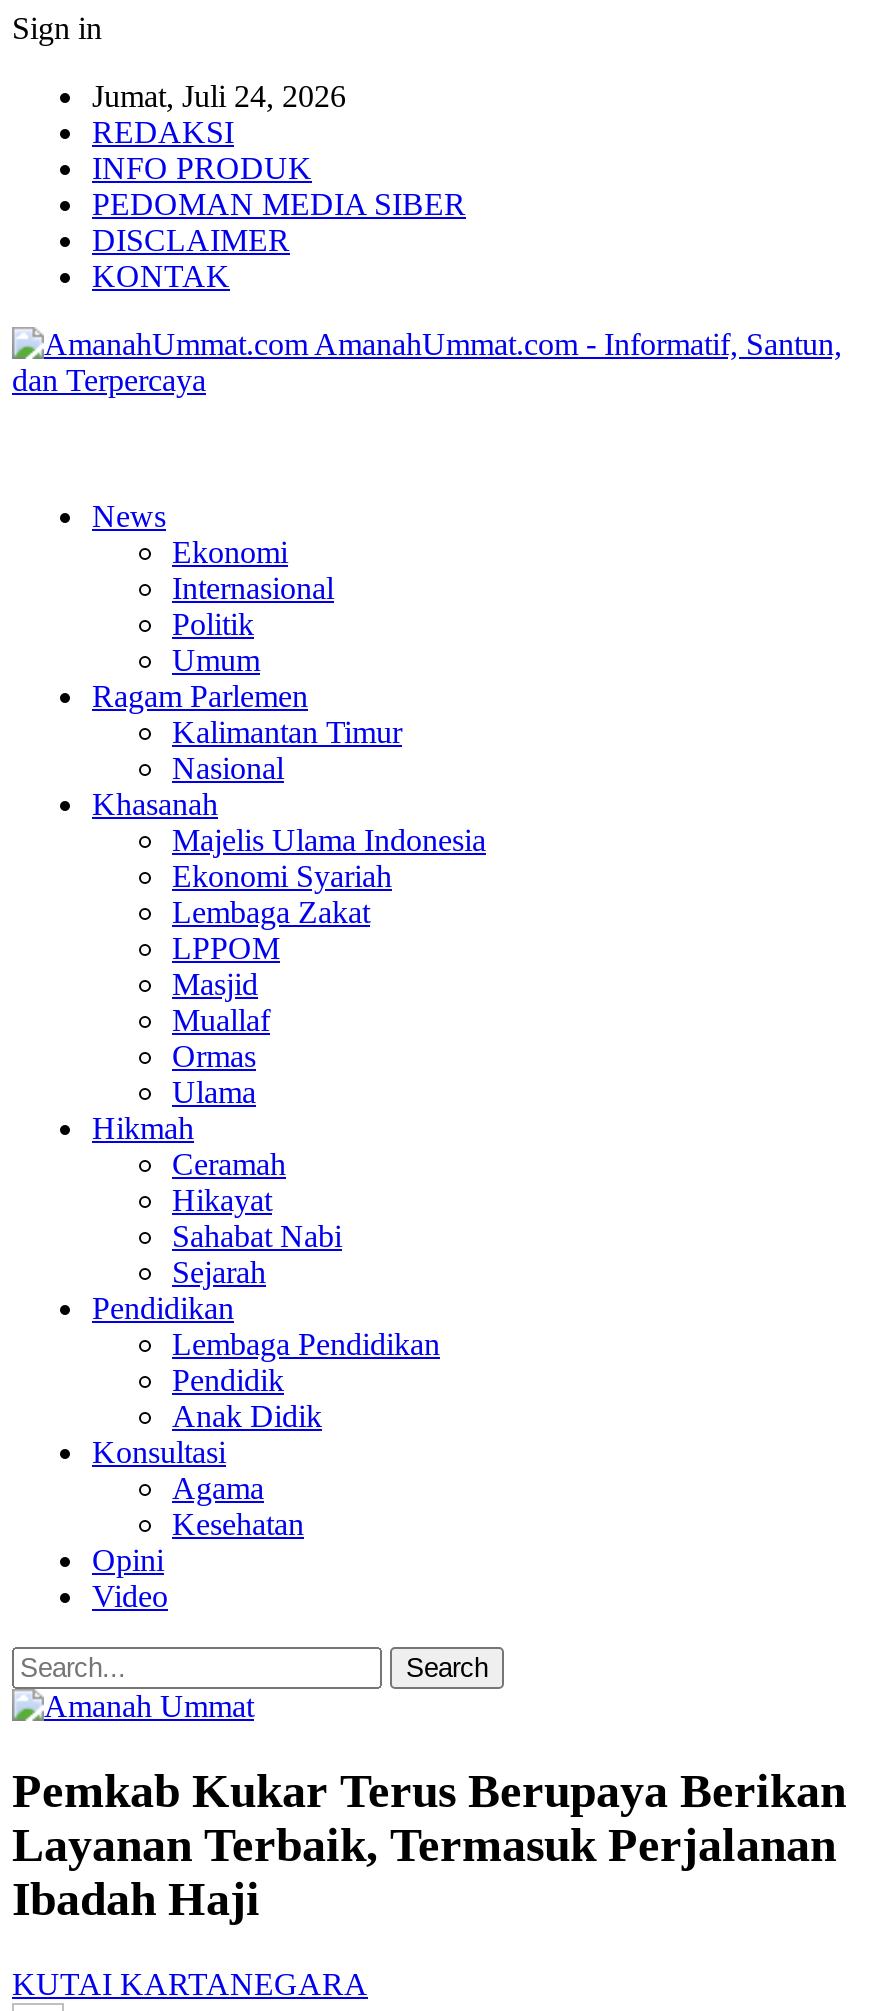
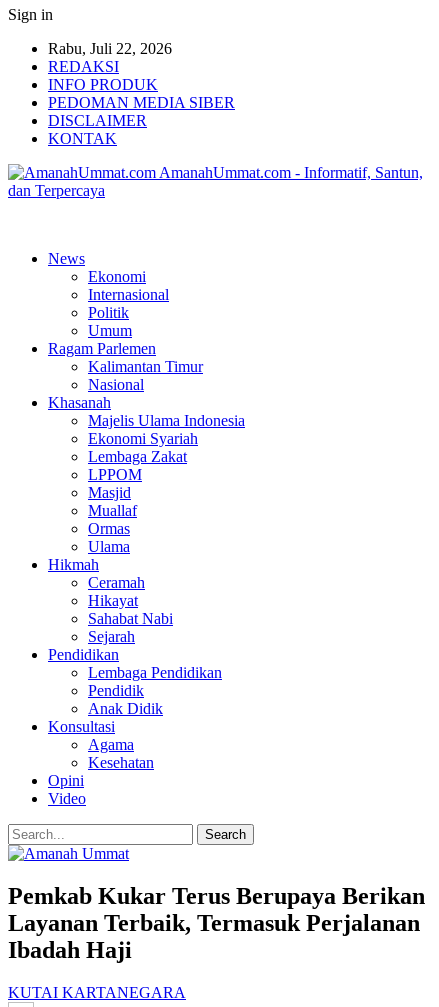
[92,79,346,113] Jumat, Juli 24, 2026 -> [48,40,172,57] Rabu, Juli 22, 2026

